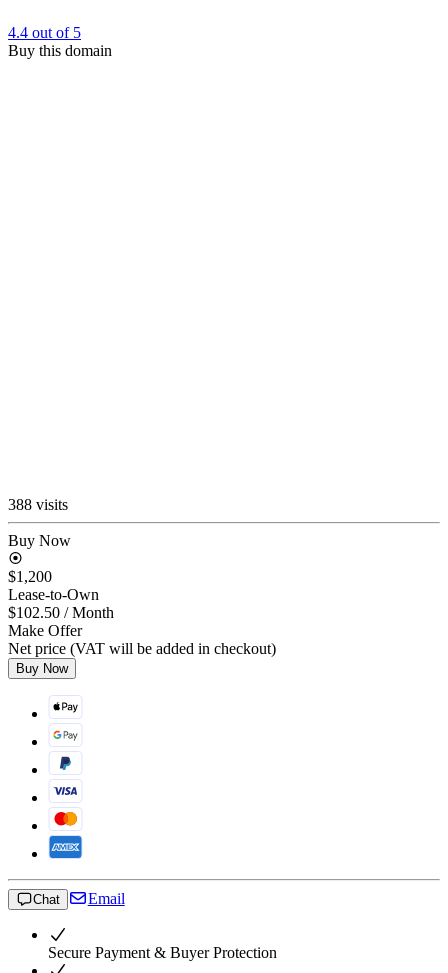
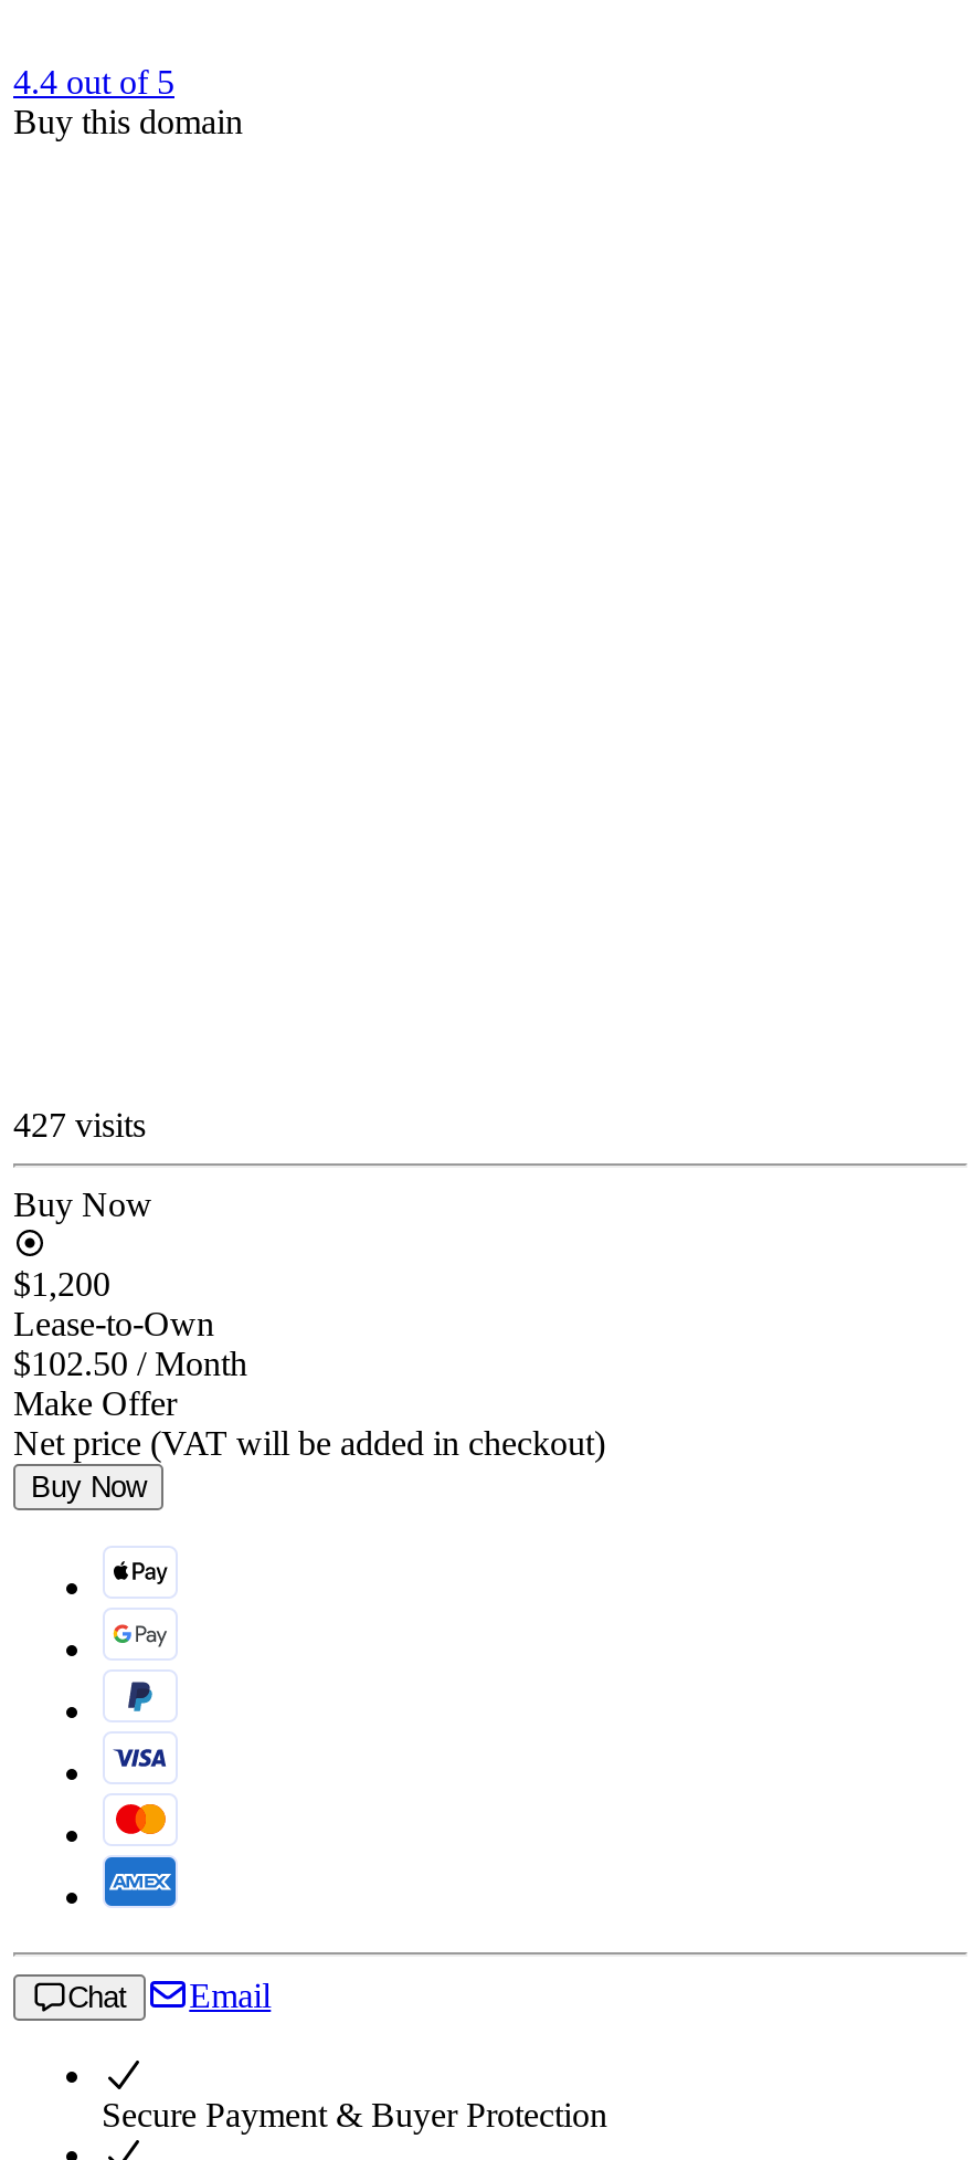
[8,496,68,513] 388 visits -> [13,1105,146,1143] 427 visits

